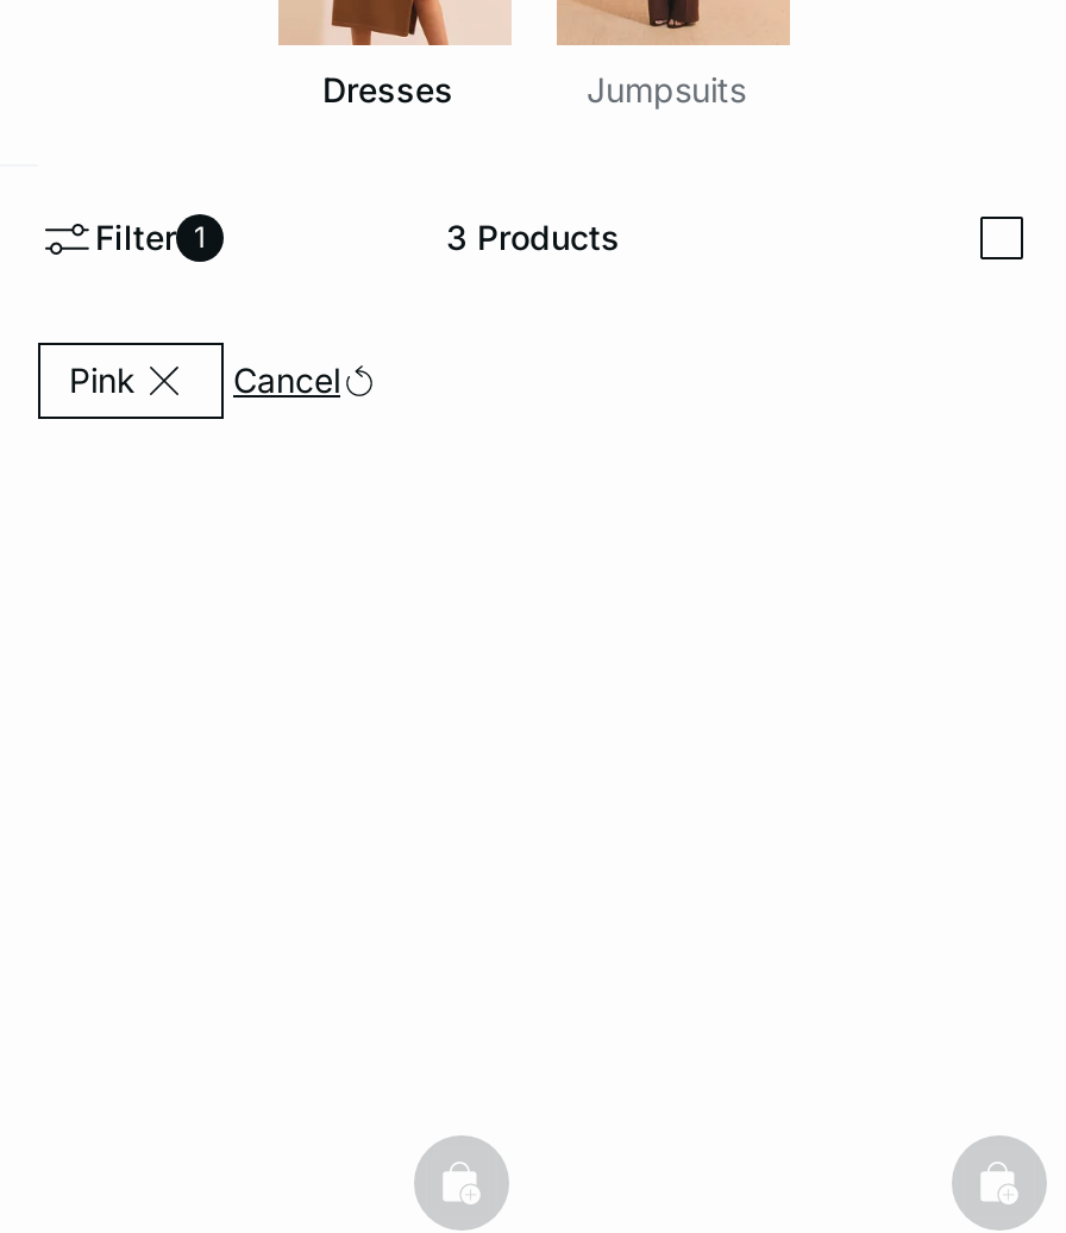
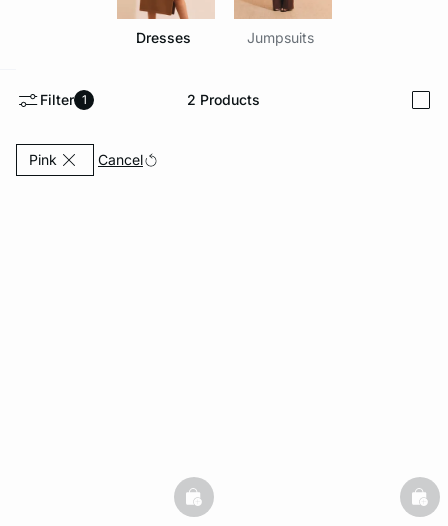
[446,217,620,257] 3 Products -> [187,91,260,108] 2 Products

